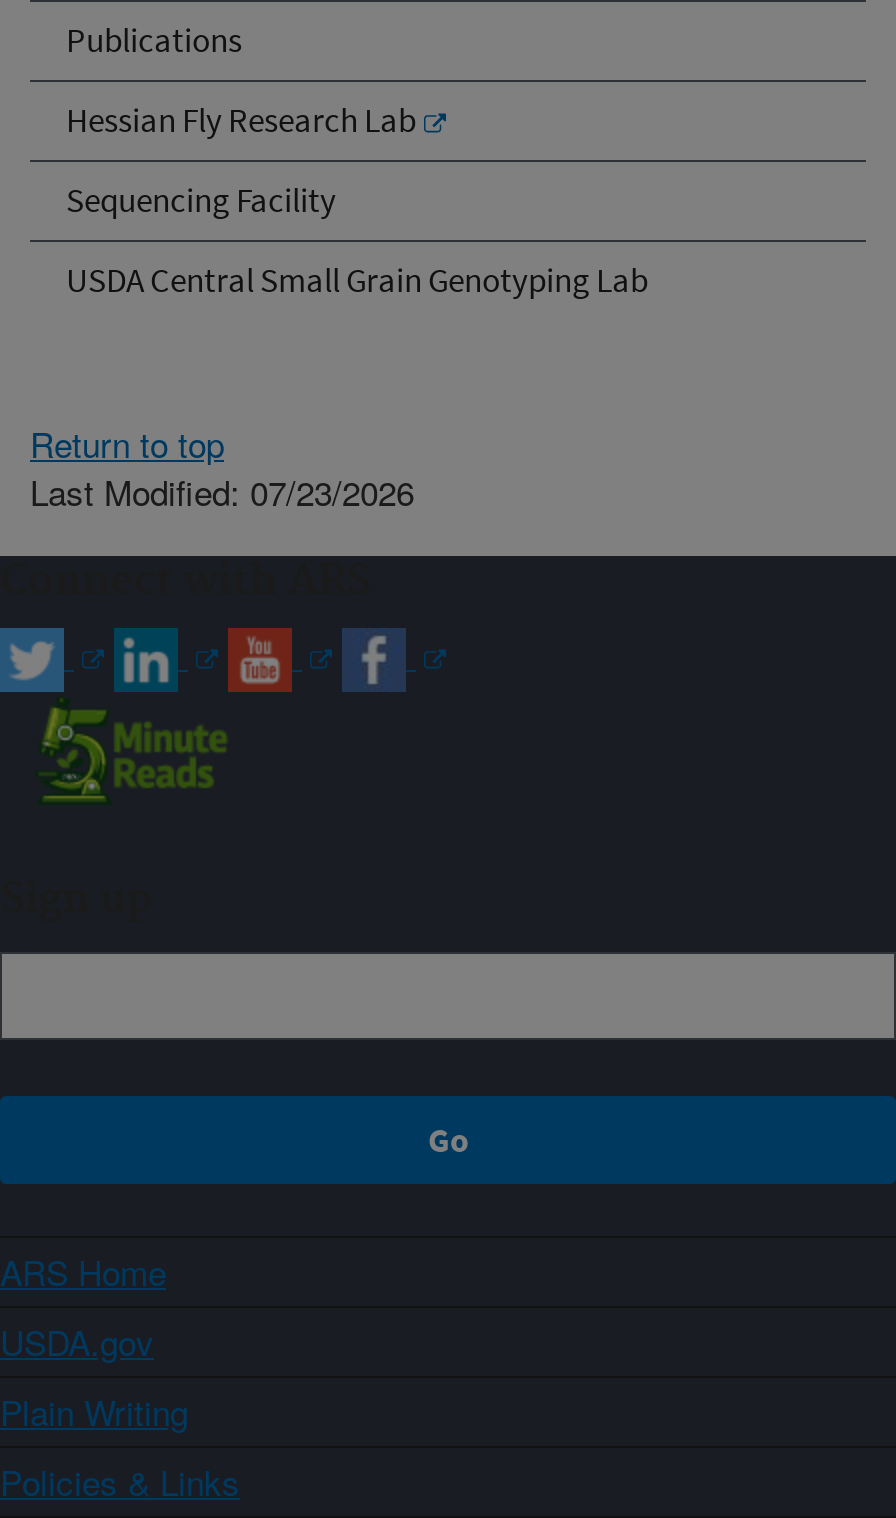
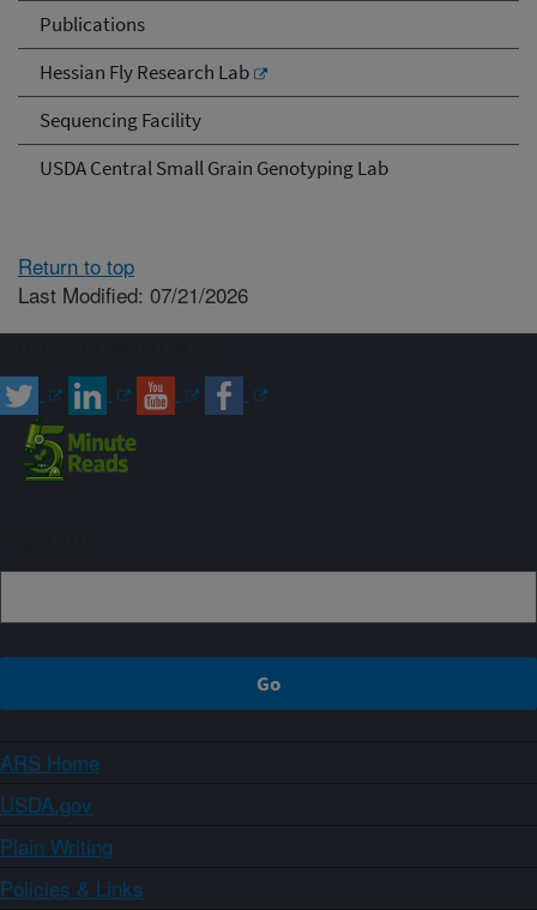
[30,465,414,515] Last Modified: 07/23/2026 -> [18,279,248,309] Last Modified: 07/21/2026

